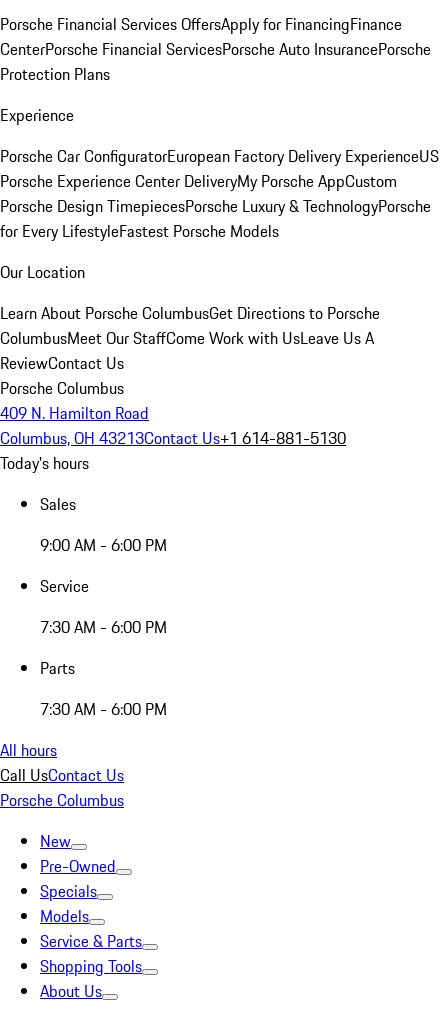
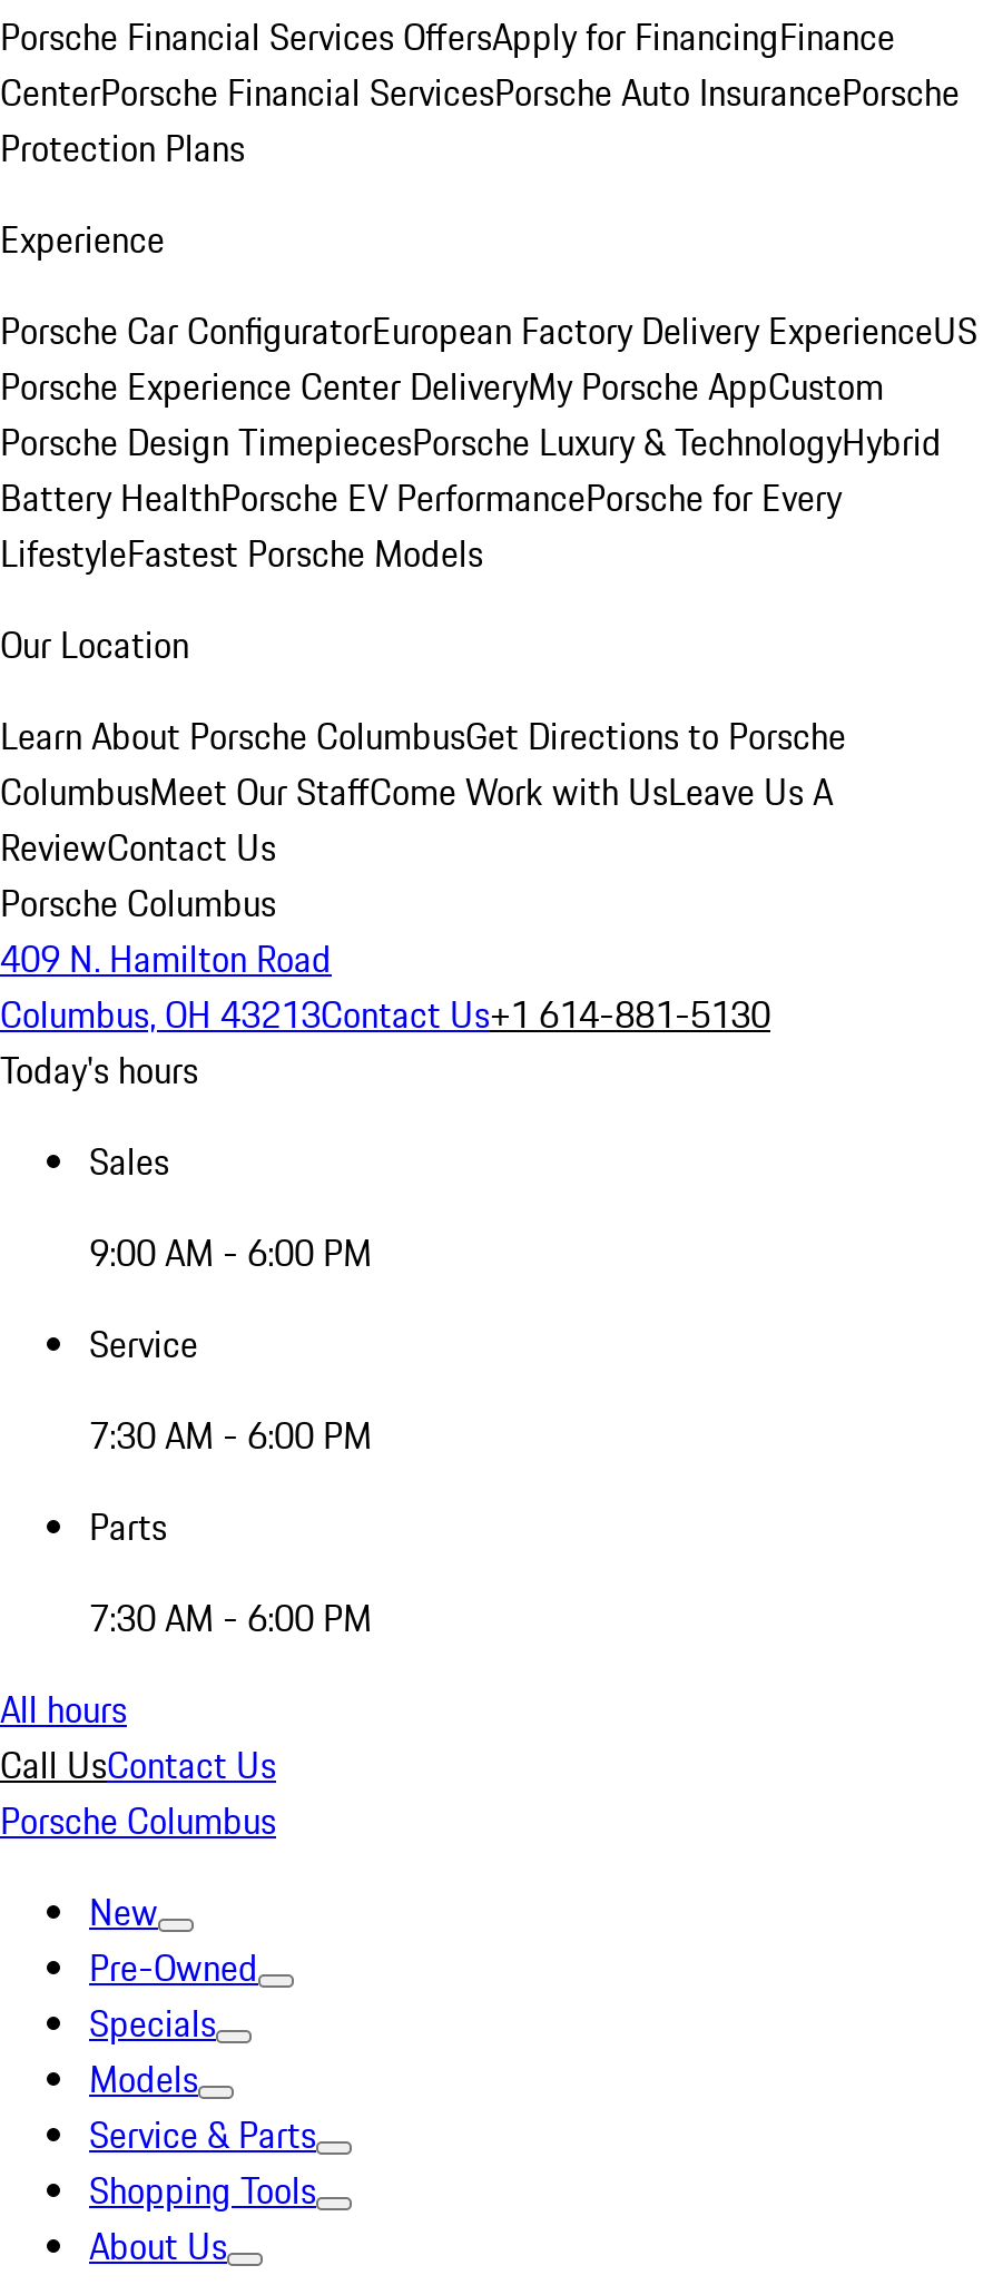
[0,194,431,243] Porsche Design TimepiecesPorsche Luxury & TechnologyPorsche | for Every LifestyleFastest Porsche Models -> [0,415,942,580] Porsche Design TimepiecesPorsche Luxury & TechnologyHybrid | Battery HealthPorsche EV PerformancePorsche for Every | LifestyleFastest Porsche Models

